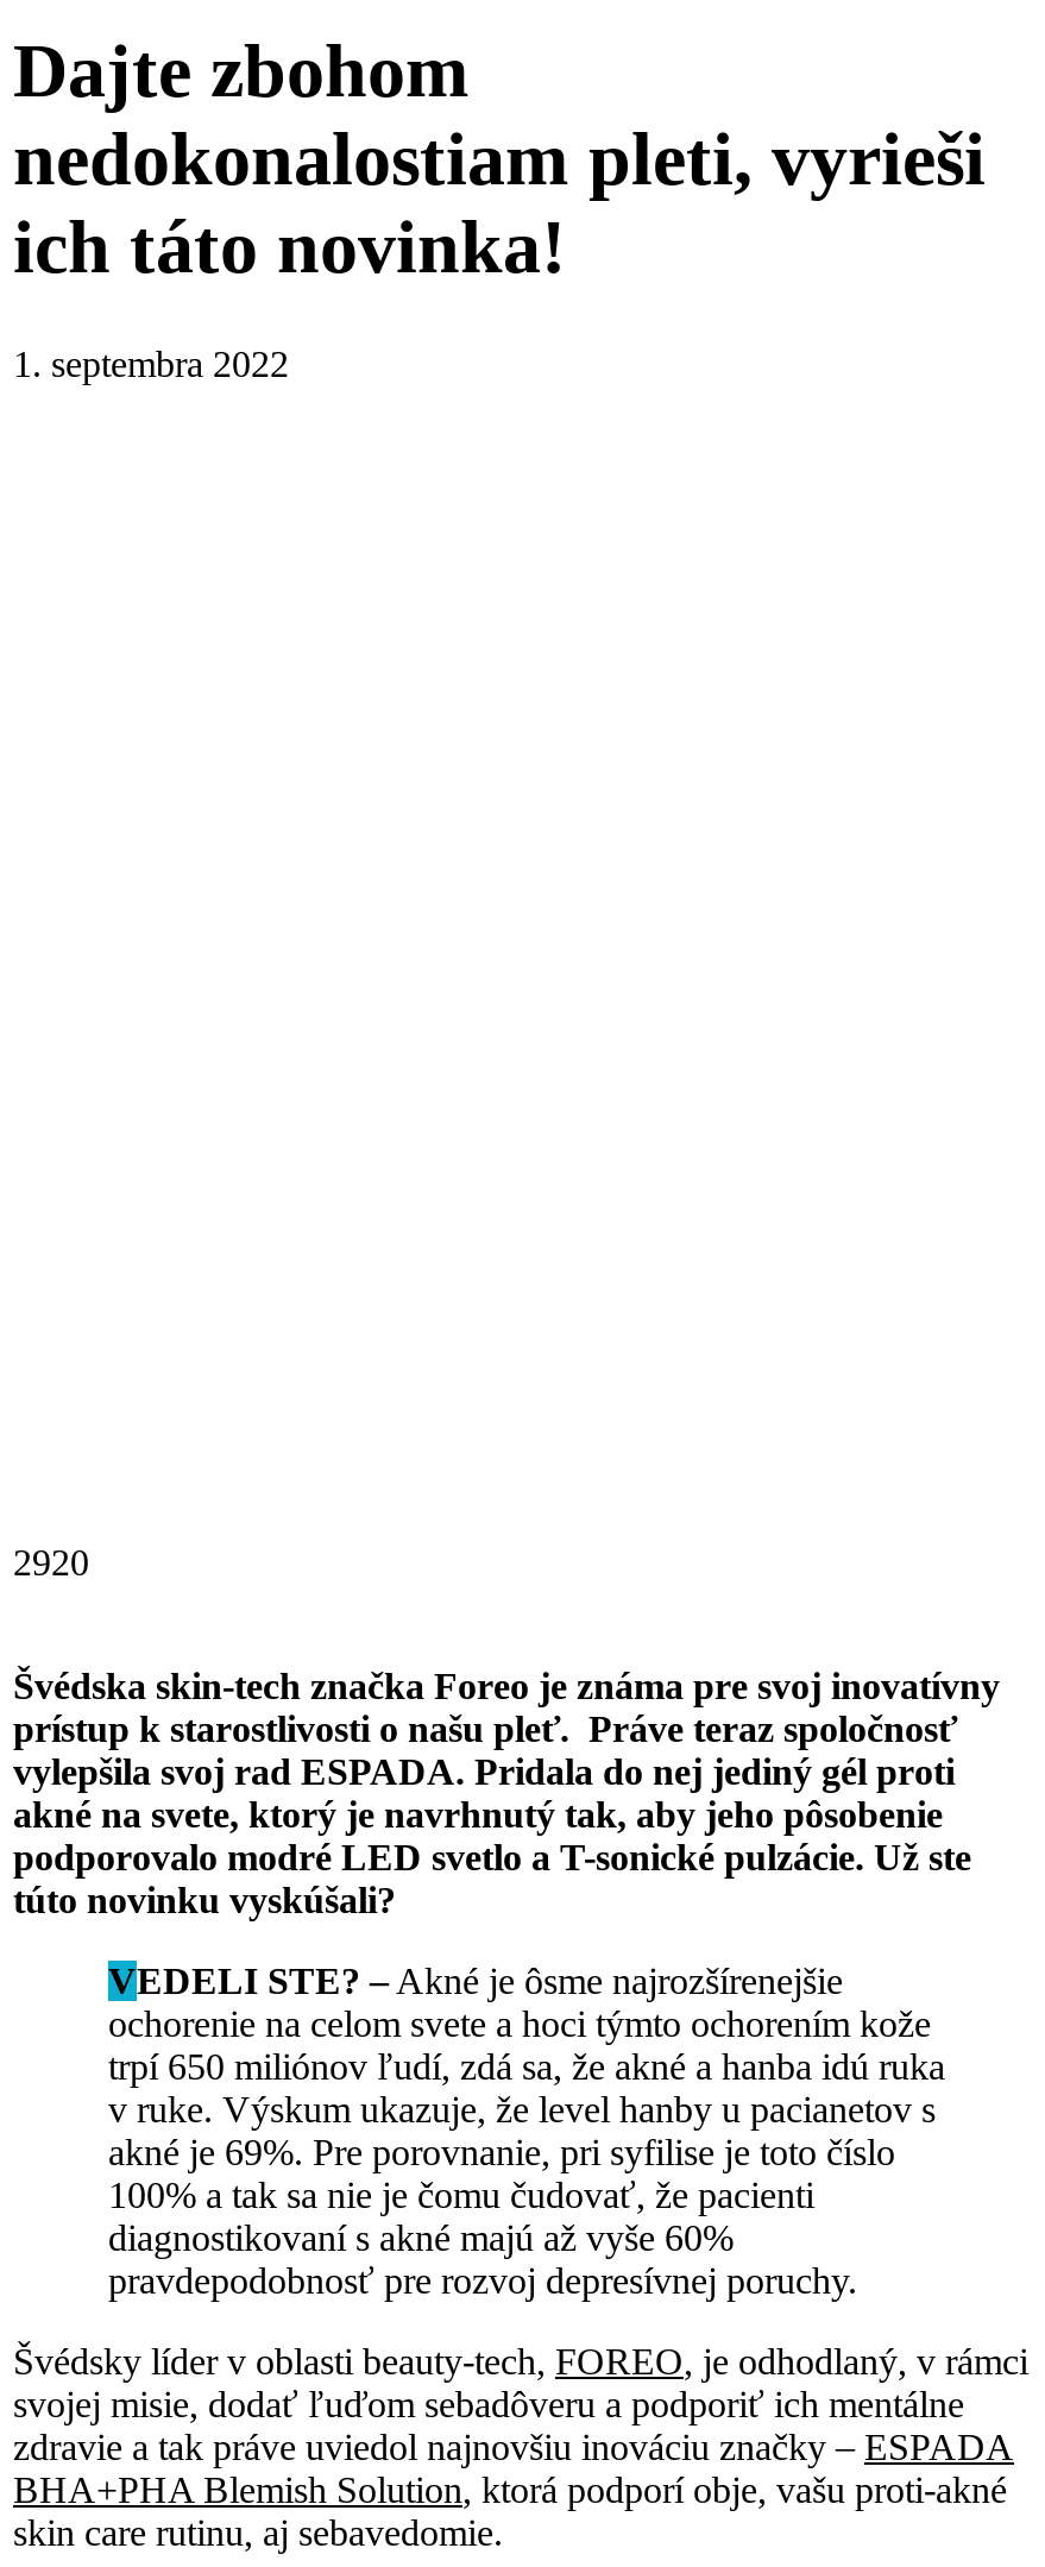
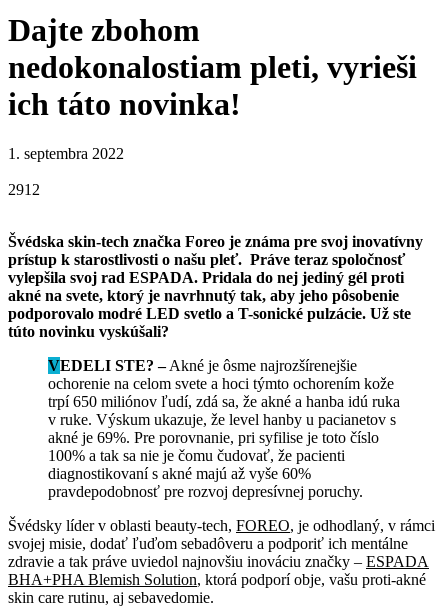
[13,1542,89,1582] 2920 -> [8,181,40,198] 2912

